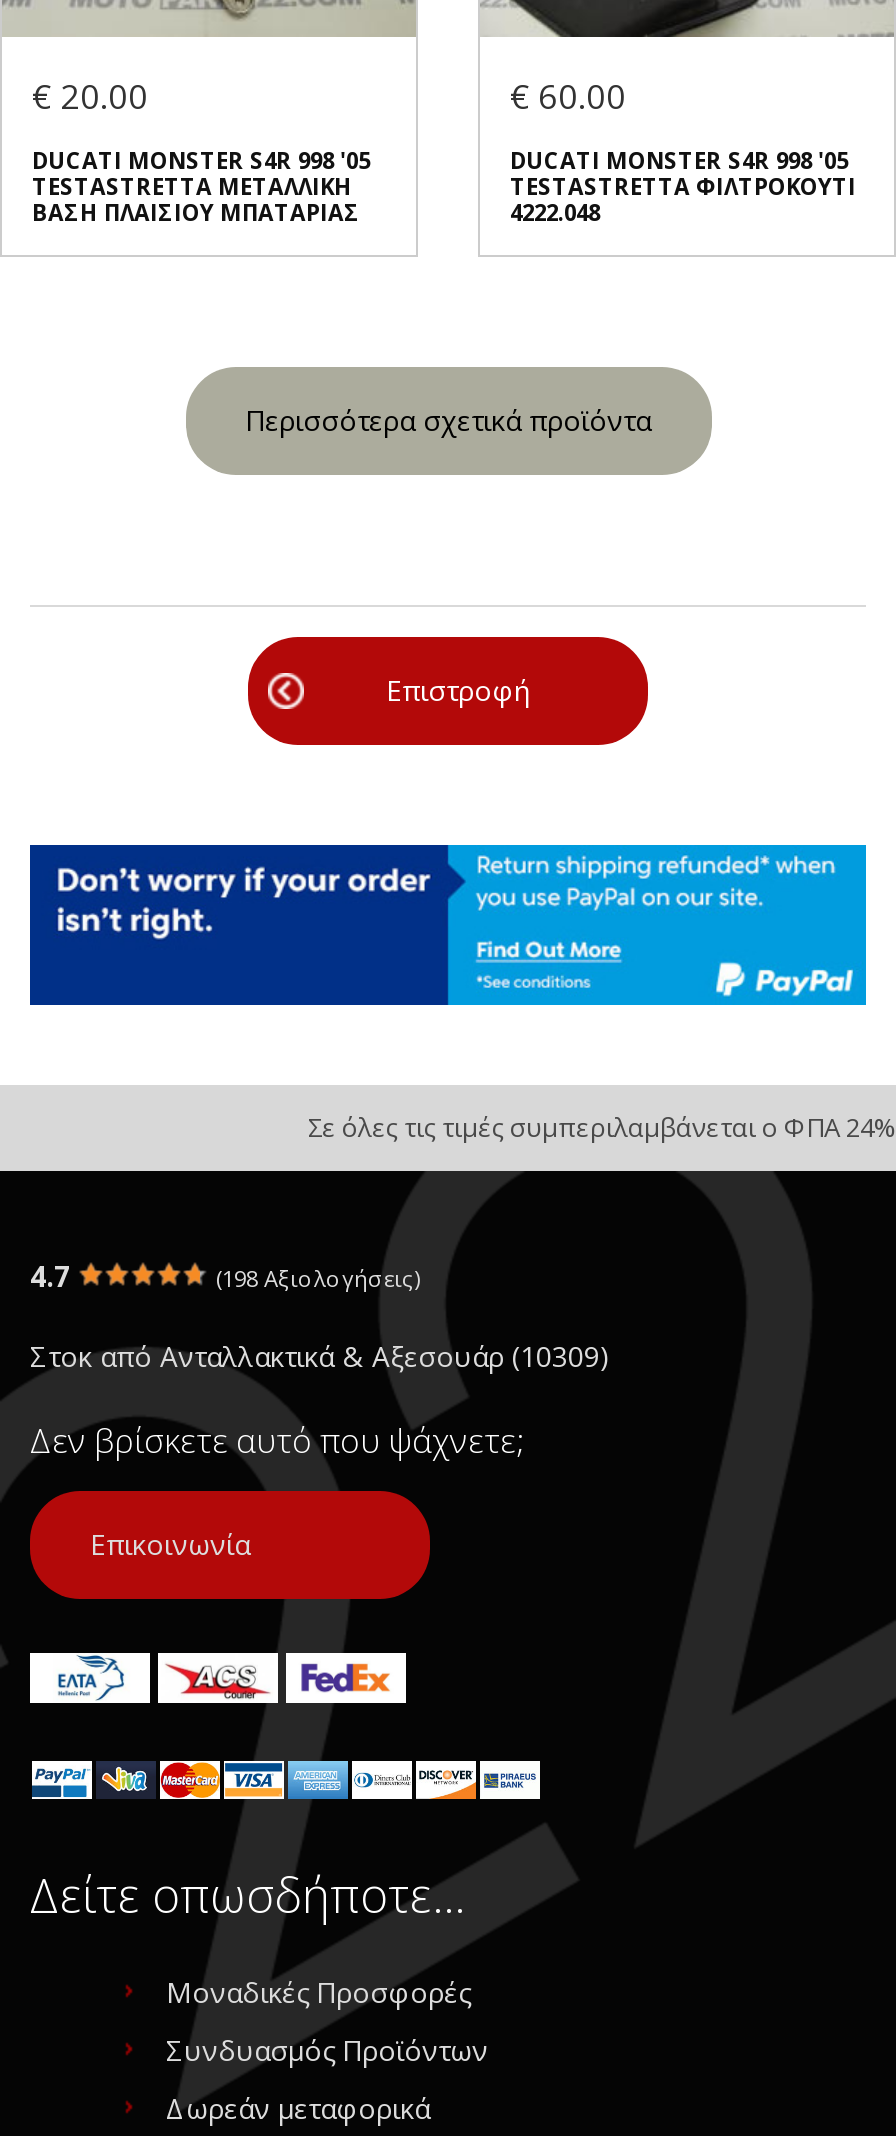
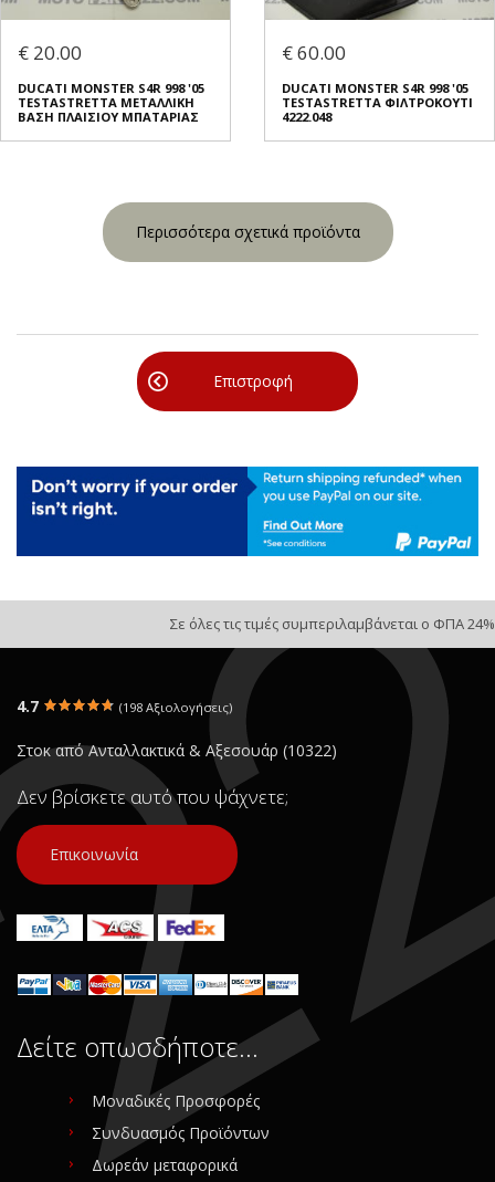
[30,1337,610,1375] Στοκ από Ανταλλακτικά & Αξεσουάρ (10309) -> [17,739,337,760] Στοκ από Ανταλλακτικά & Αξεσουάρ (10322)

